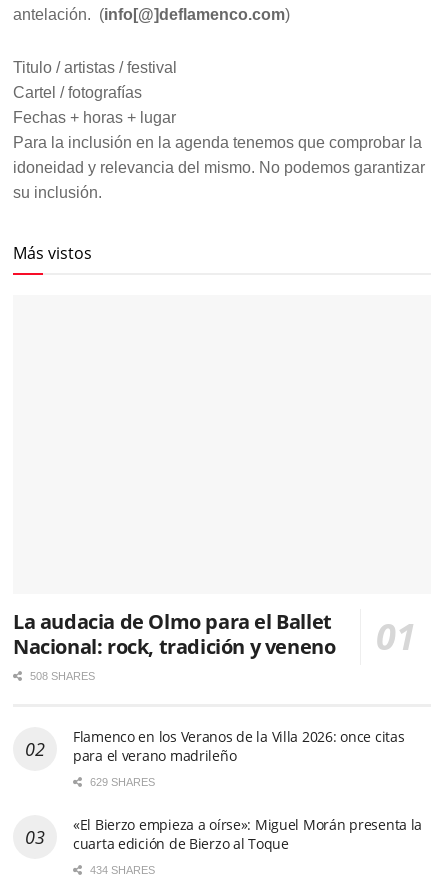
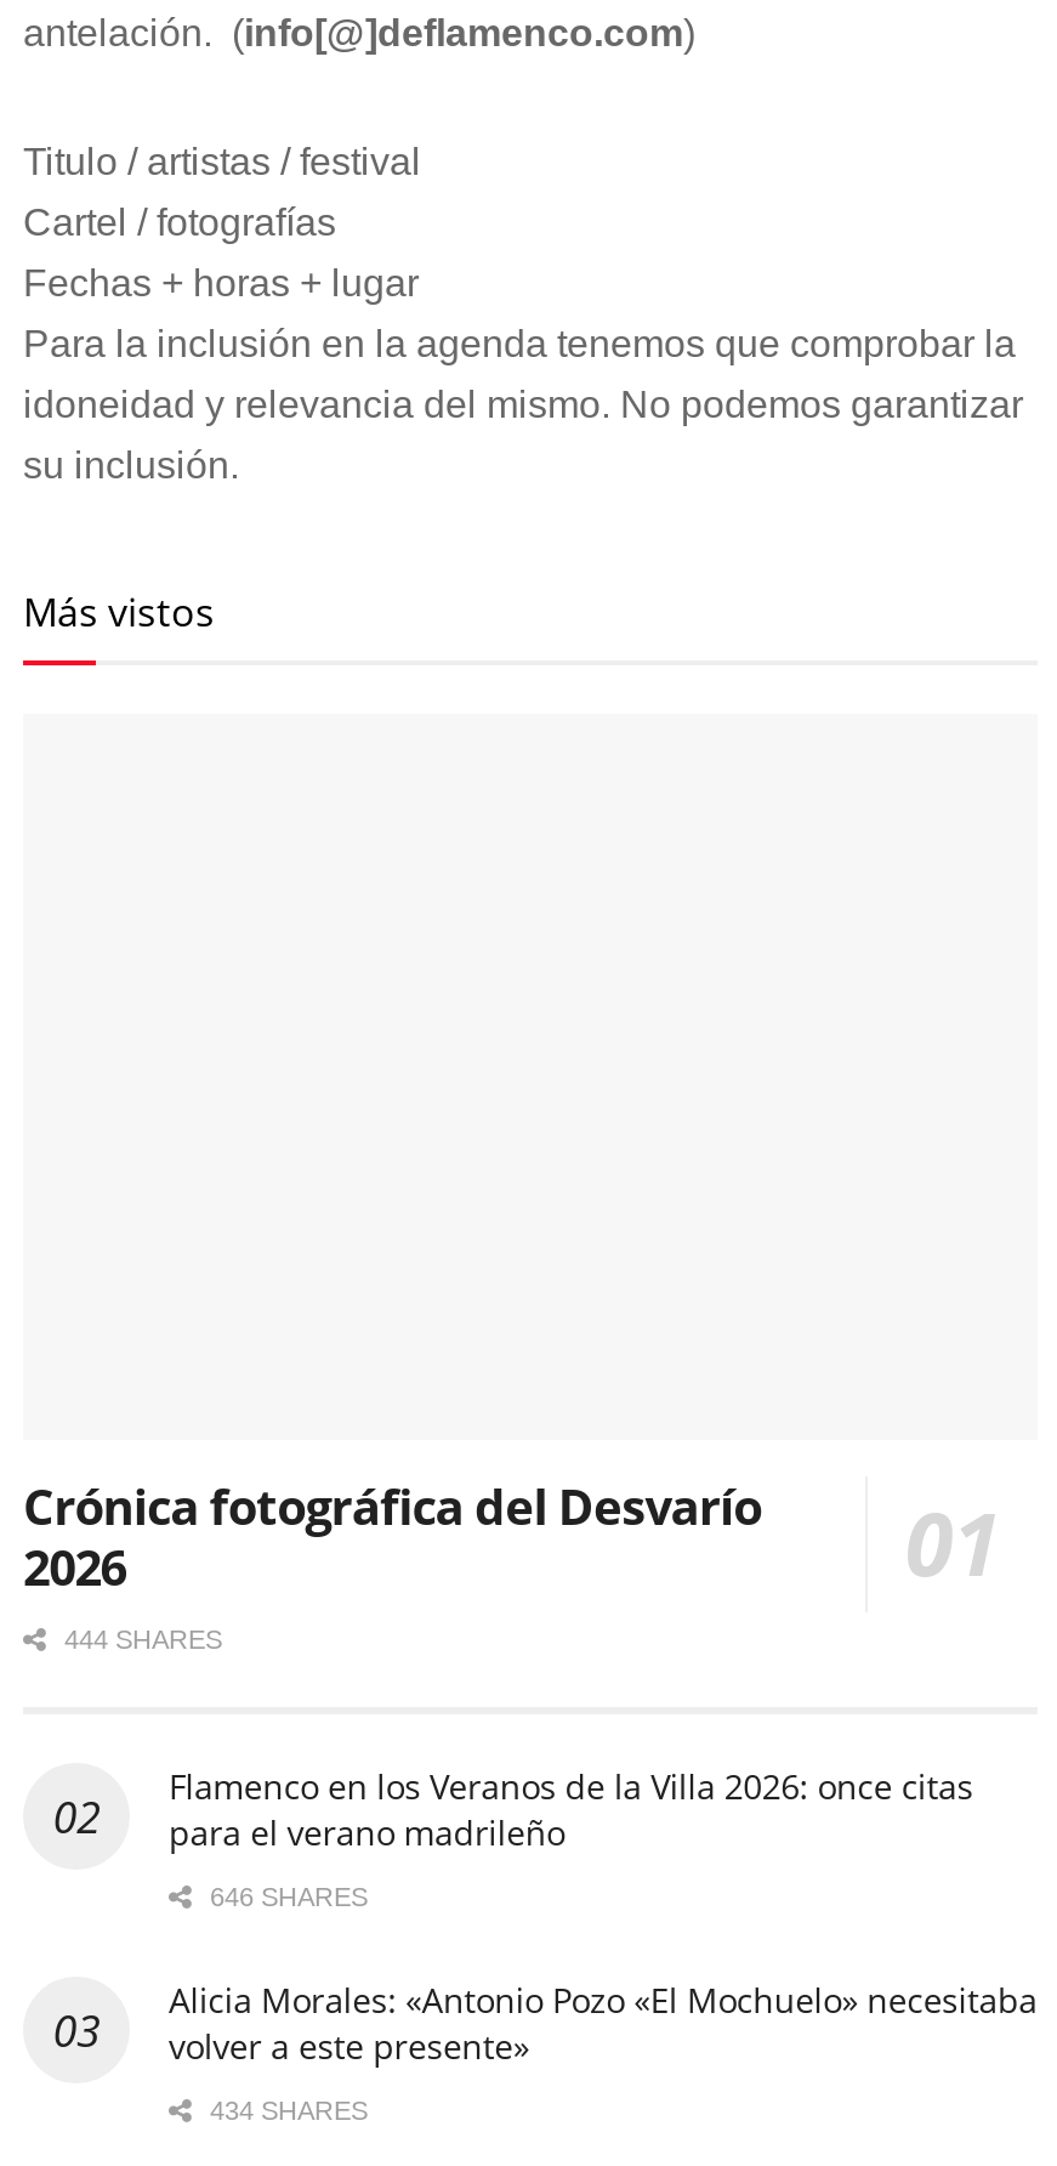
[13,608,335,682] La audacia de Olmo para el Ballet | Nacional: rock, tradición y veneno | 508 SHARES -> [23,1474,761,1654] Crónica fotográfica del Desvarío | 2026 | 444 SHARES
[87,776,155,788] 629 SHARES -> [203,1882,368,1911] 646 SHARES
[73,815,422,853] «El Bierzo empieza a oírse»: Miguel Morán presenta la | cuarta edición de Bierzo al Toque -> [169,1977,1037,2069] Alicia Morales: «Antonio Pozo «El Mochuelo» necesitaba | volver a este presente»

